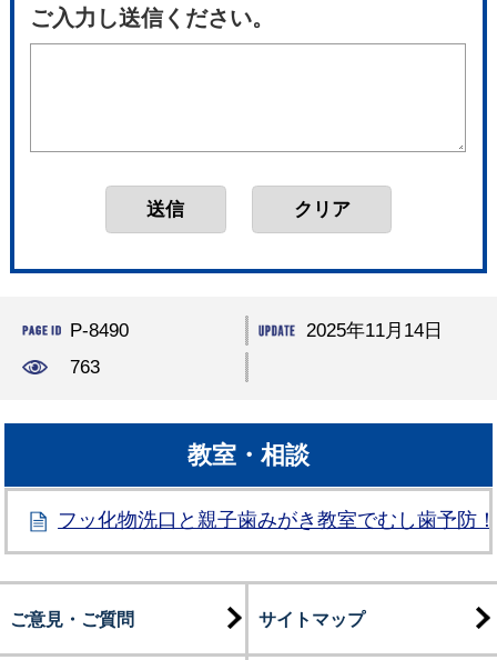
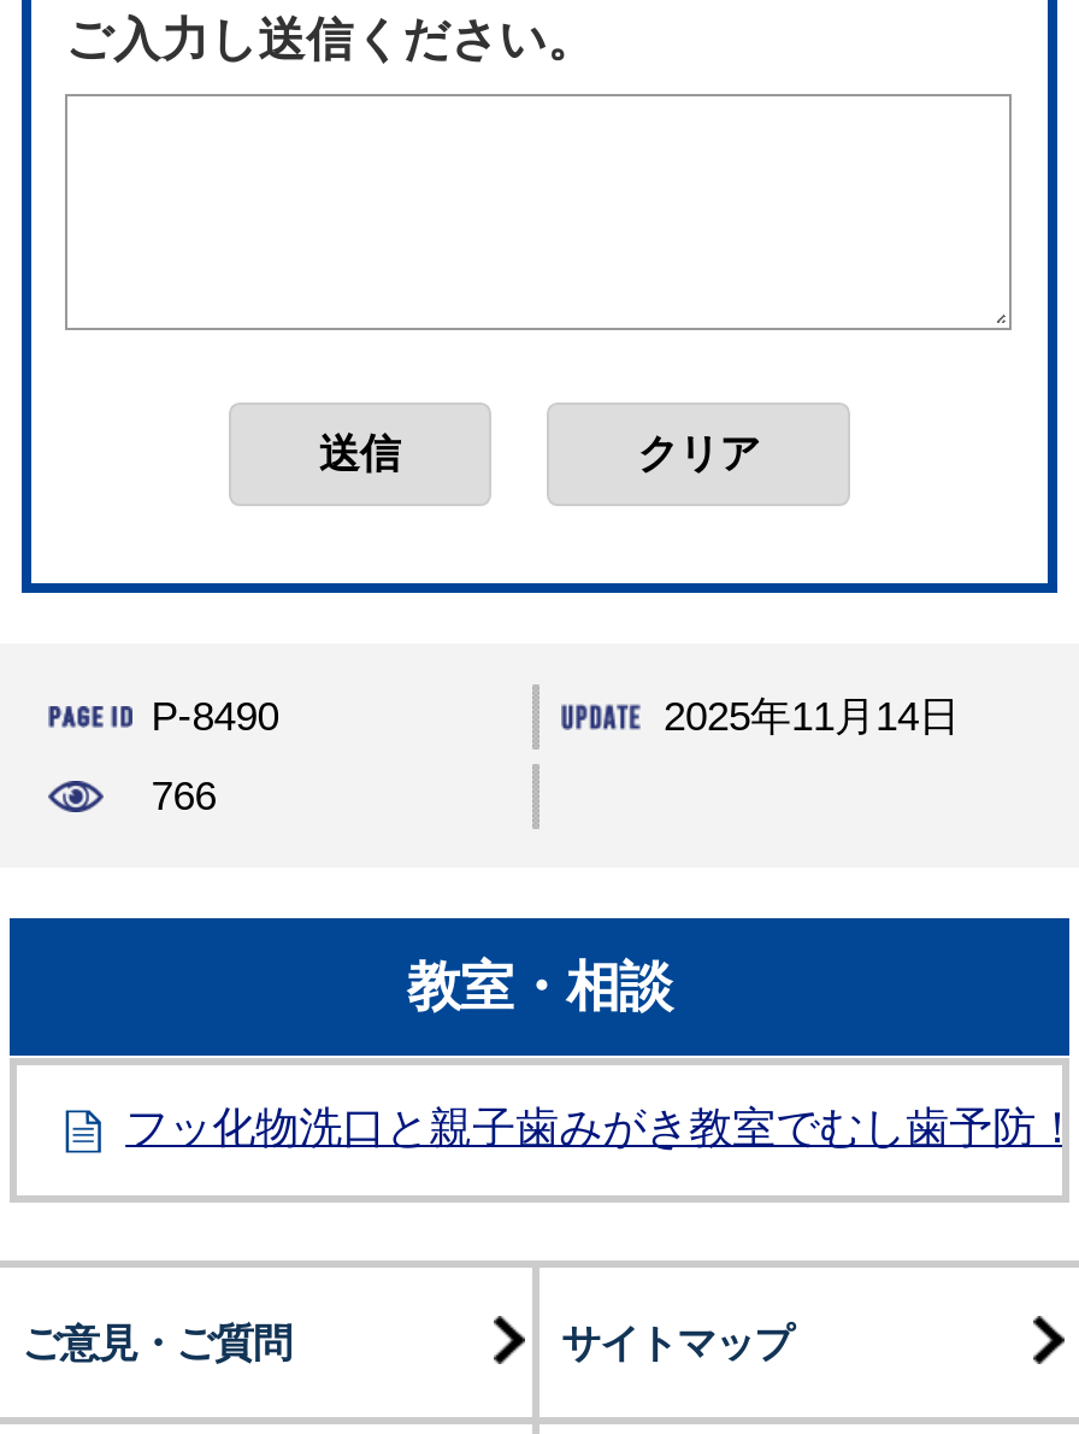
[70,356,100,377] 763 -> [151,773,216,818] 766

